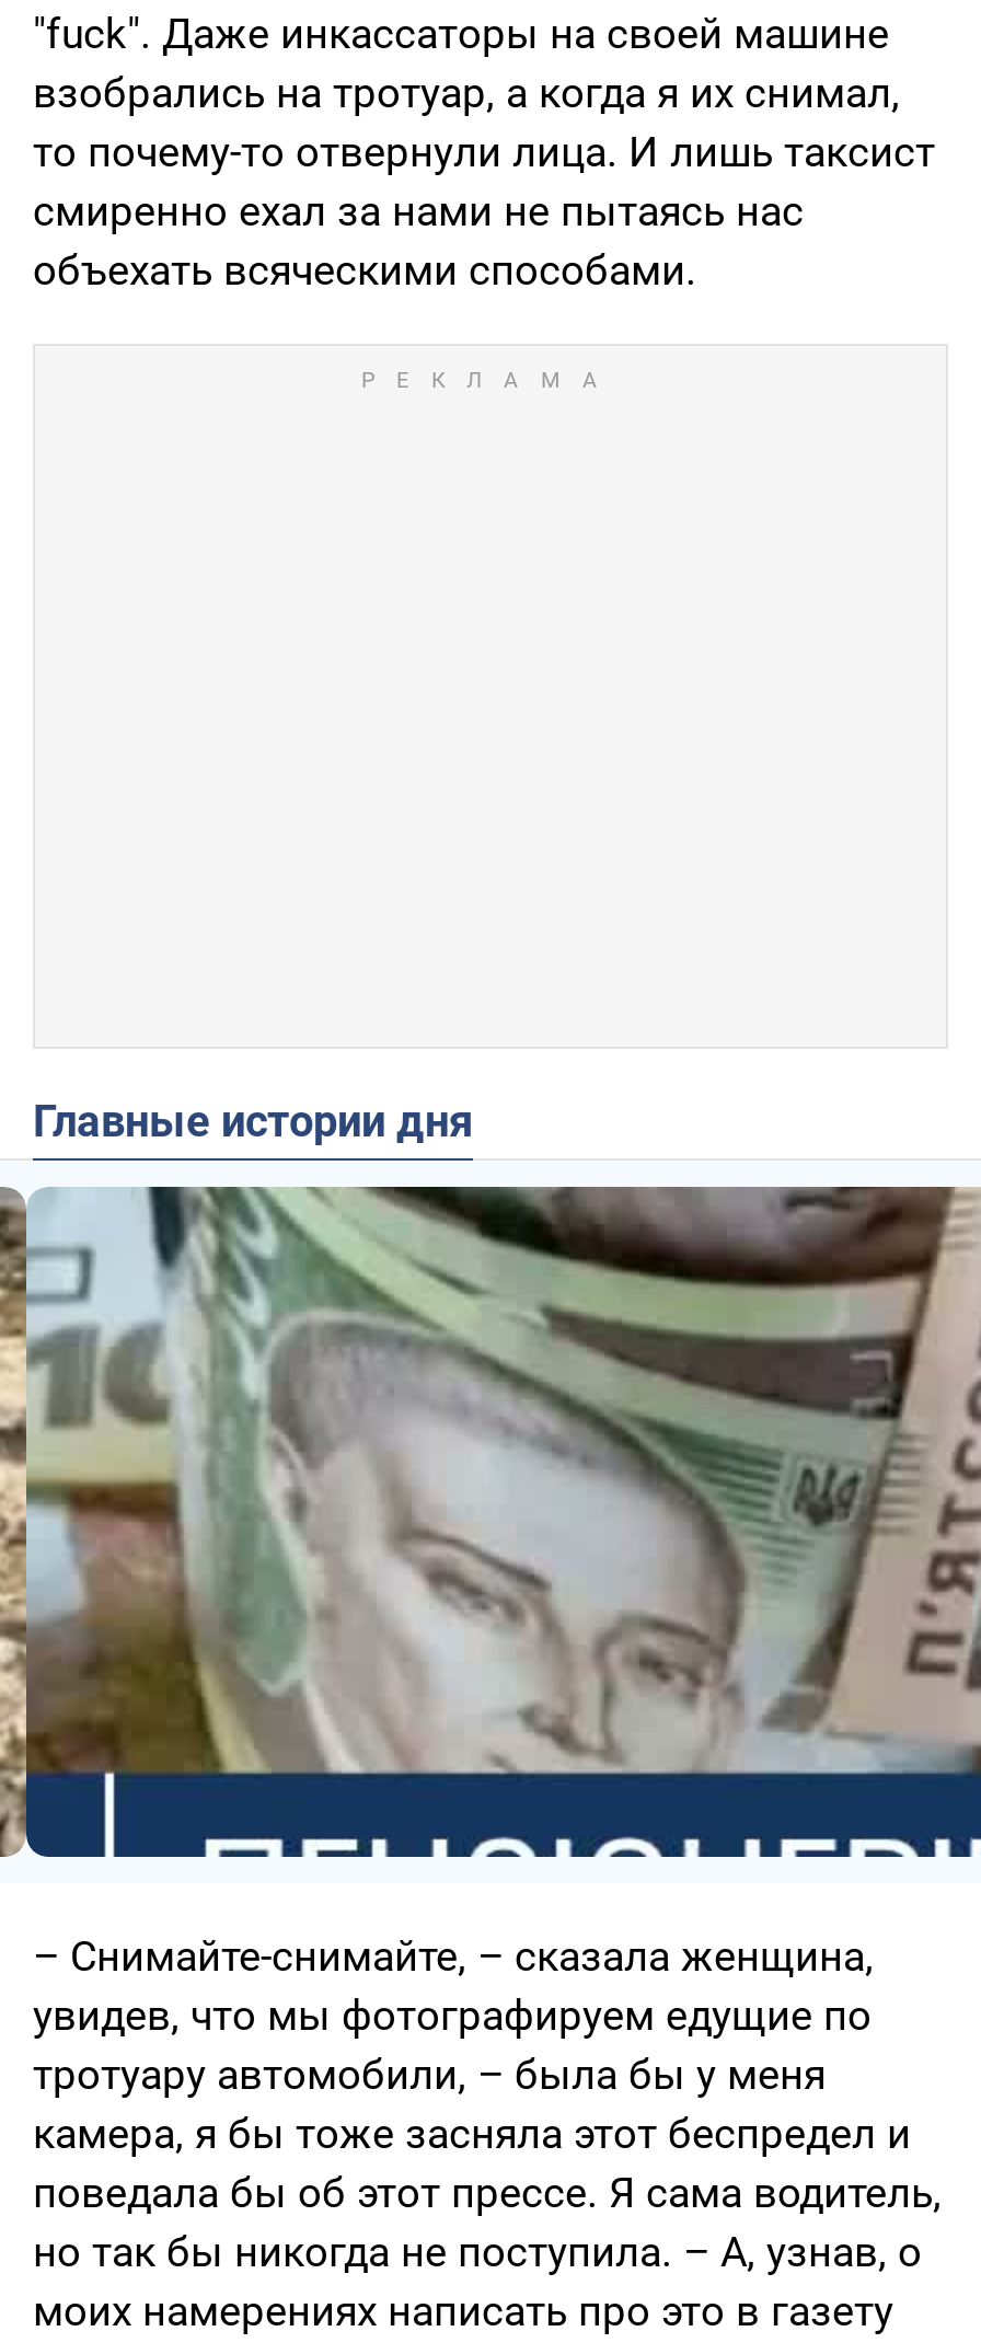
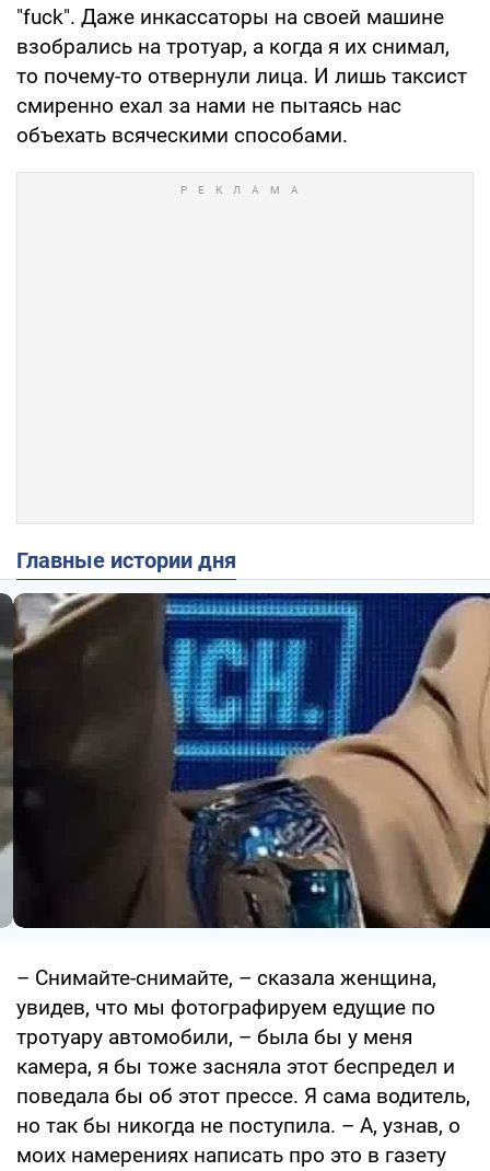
[7,1185,974,1859] [image] -> [3,592,487,929] [image]

